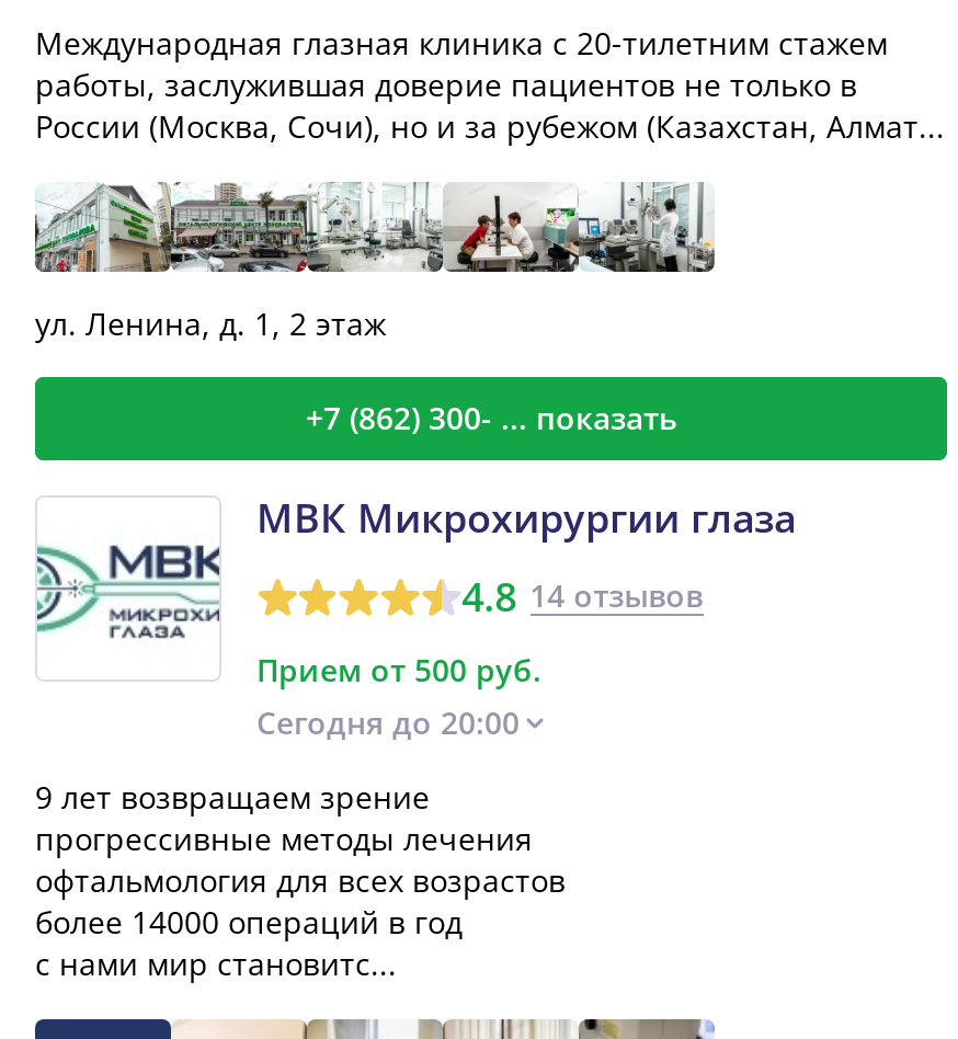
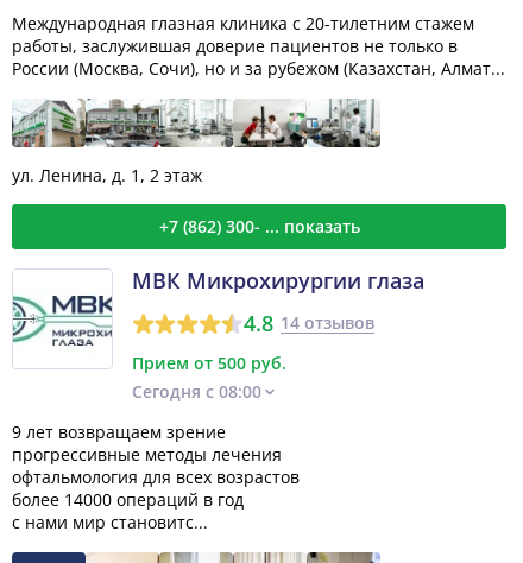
[256,701,520,743] Сегодня до 20:00 -> [132,380,261,402] Сегодня с 08:00

